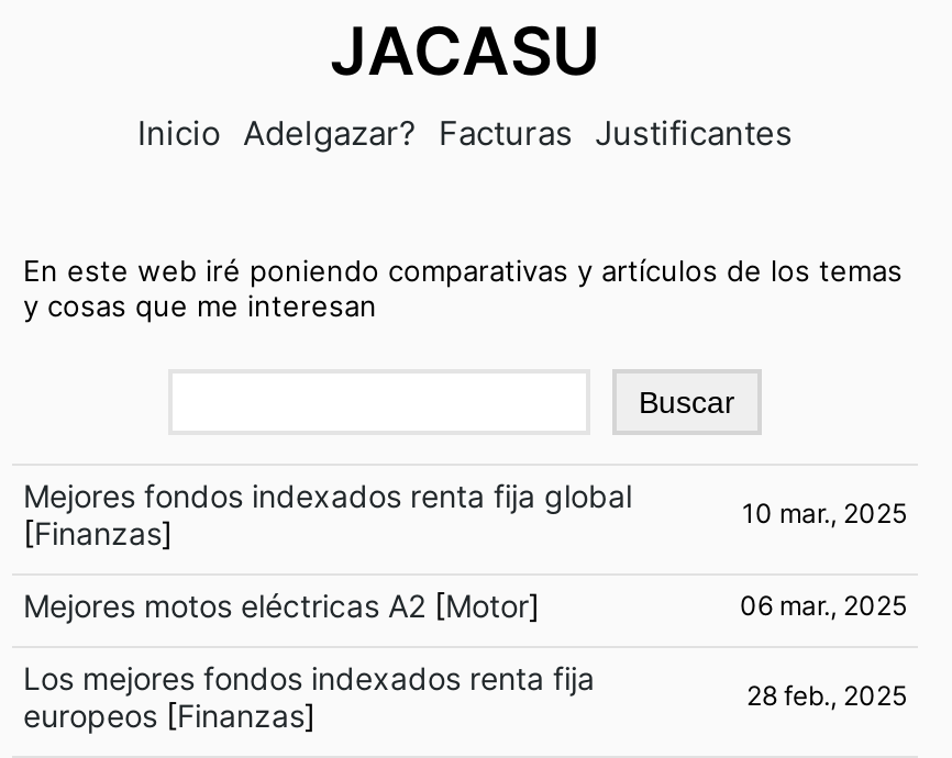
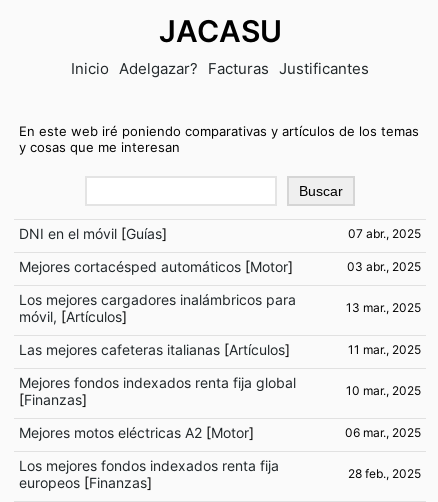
none -> [19,225,421,325] DNI en el móvil [Guías] | 07 abr., 2025 | Mejores cortacésped automáticos [Motor] | 03 abr., 2025 | Los mejores cargadores inalámbricos para | móvil, [Artículos]
none -> [19,300,421,358] 13 mar., 2025 | Las mejores cafeteras italianas [Artículos] | 11 mar., 2025

